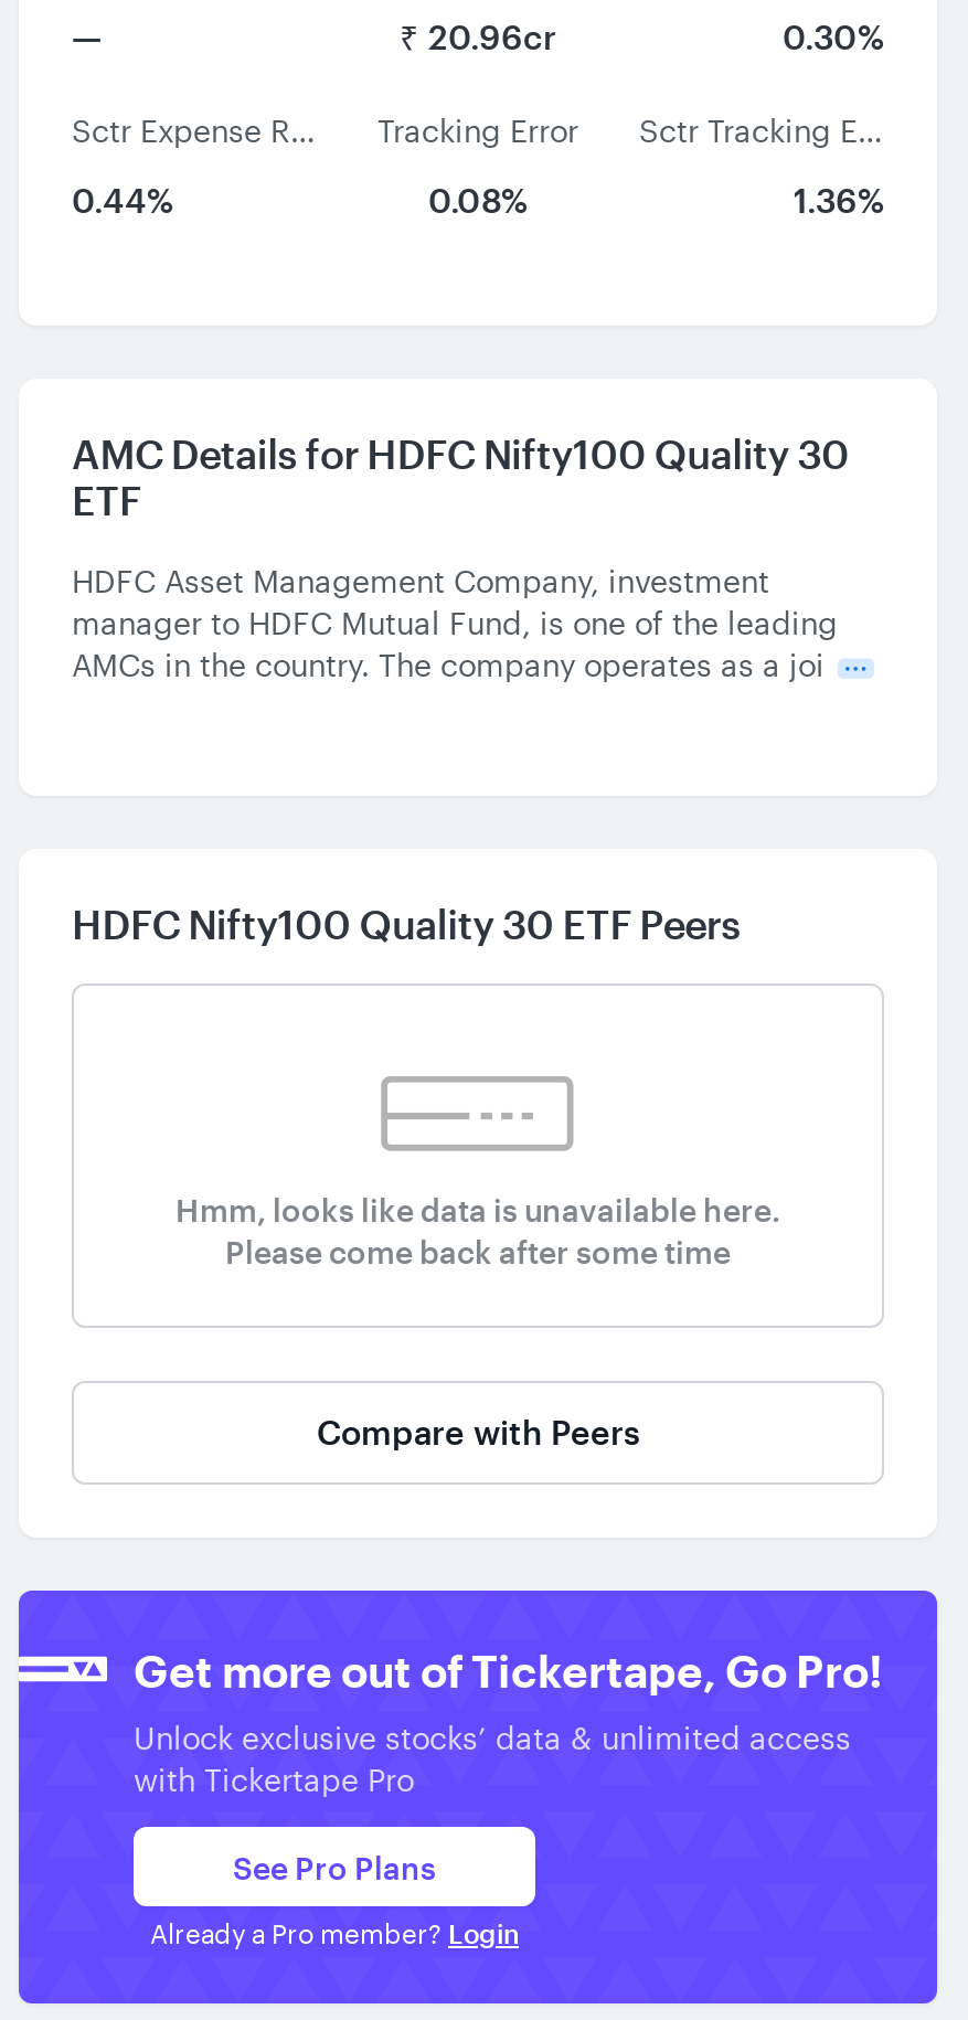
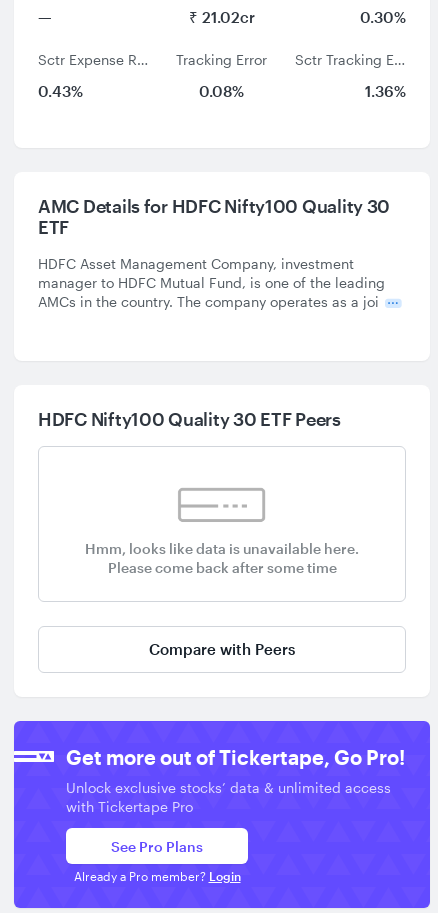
[400,17,556,56] ₹ 20.96cr -> [189,8,255,26] ₹ 21.02cr
[72,180,173,220] 0.44% -> [38,82,83,100] 0.43%

